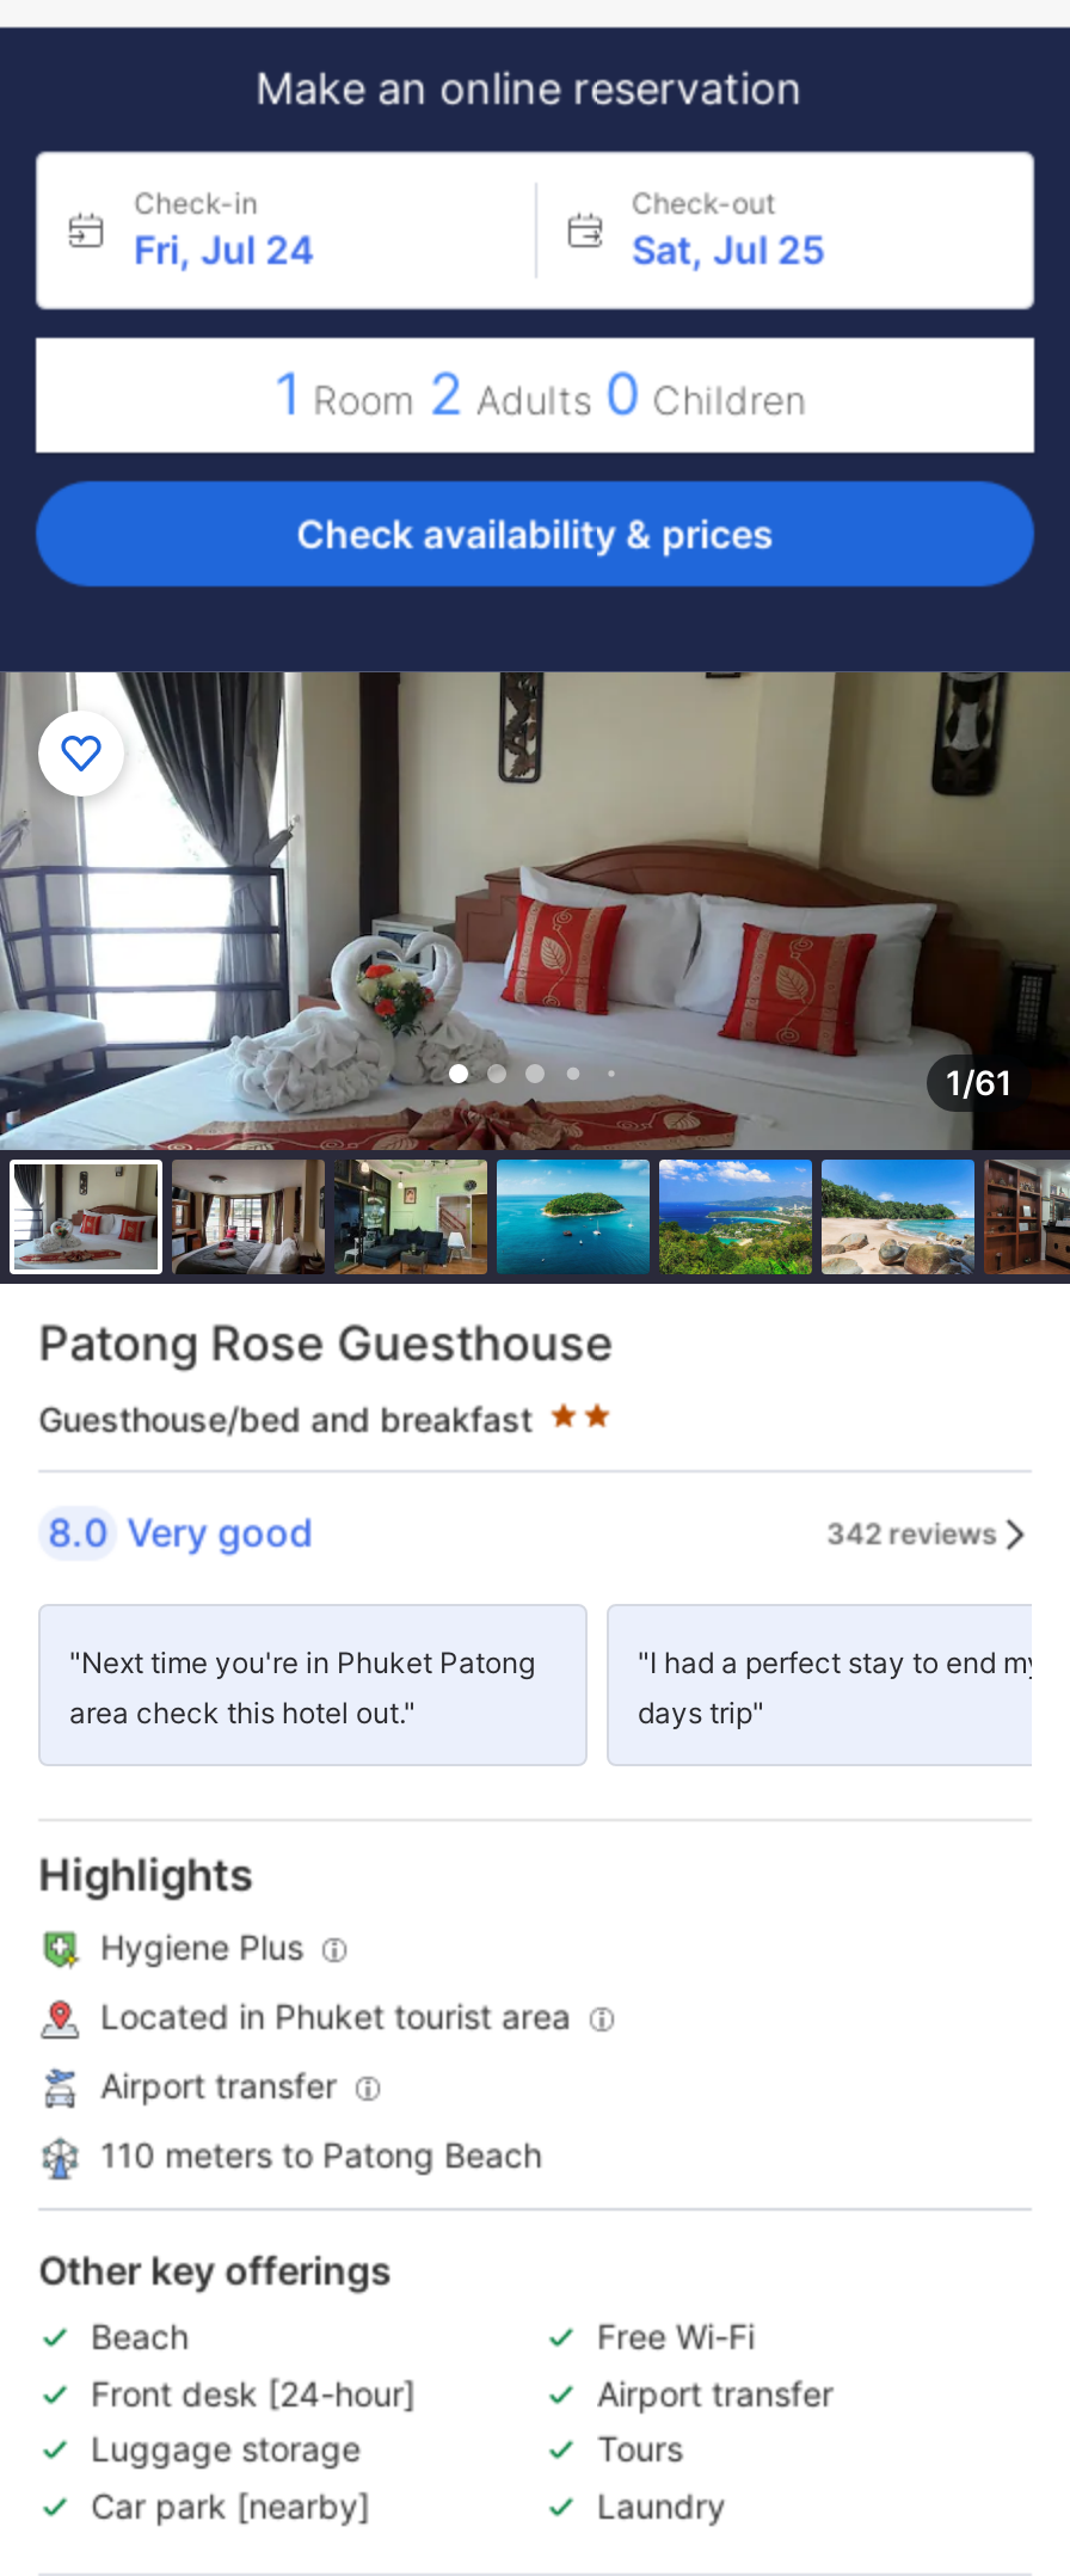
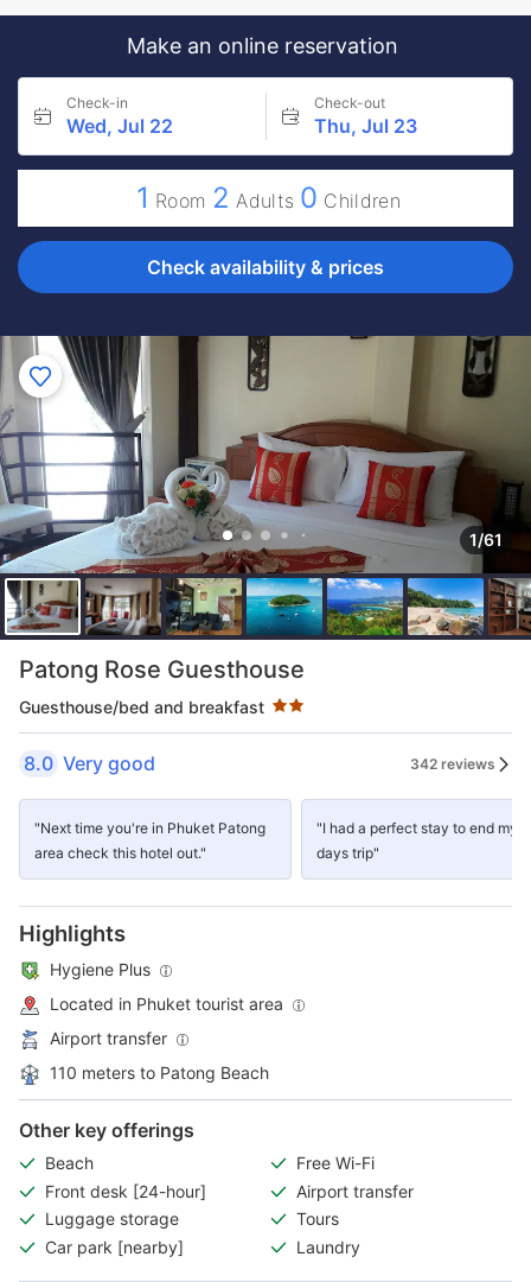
[134,226,315,273] Fri, Jul 24 -> [66,114,173,138] Wed, Jul 22
[632,226,825,273] Sat, Jul 25 -> [314,114,417,138] Thu, Jul 23

